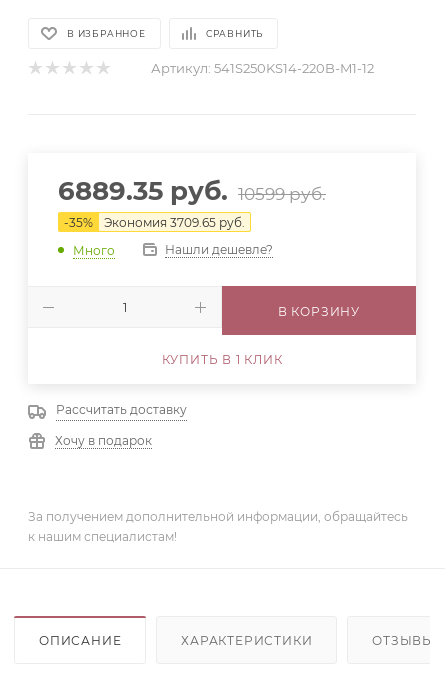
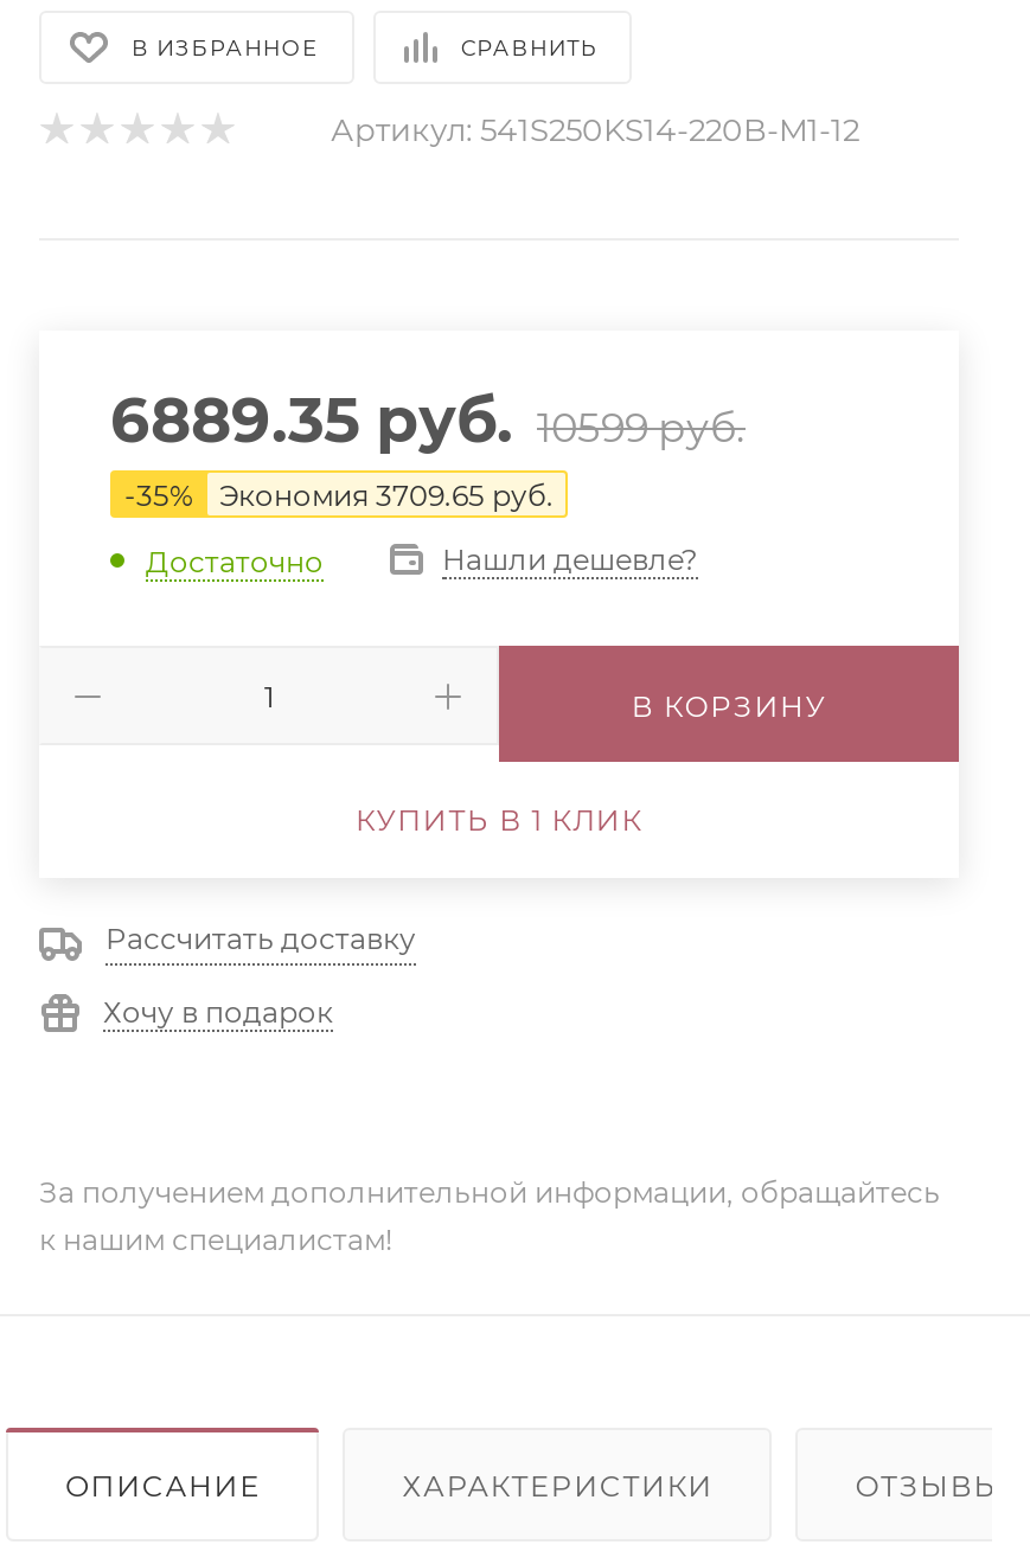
[73,242,115,257] Много -> [146,543,324,578] Достаточно

